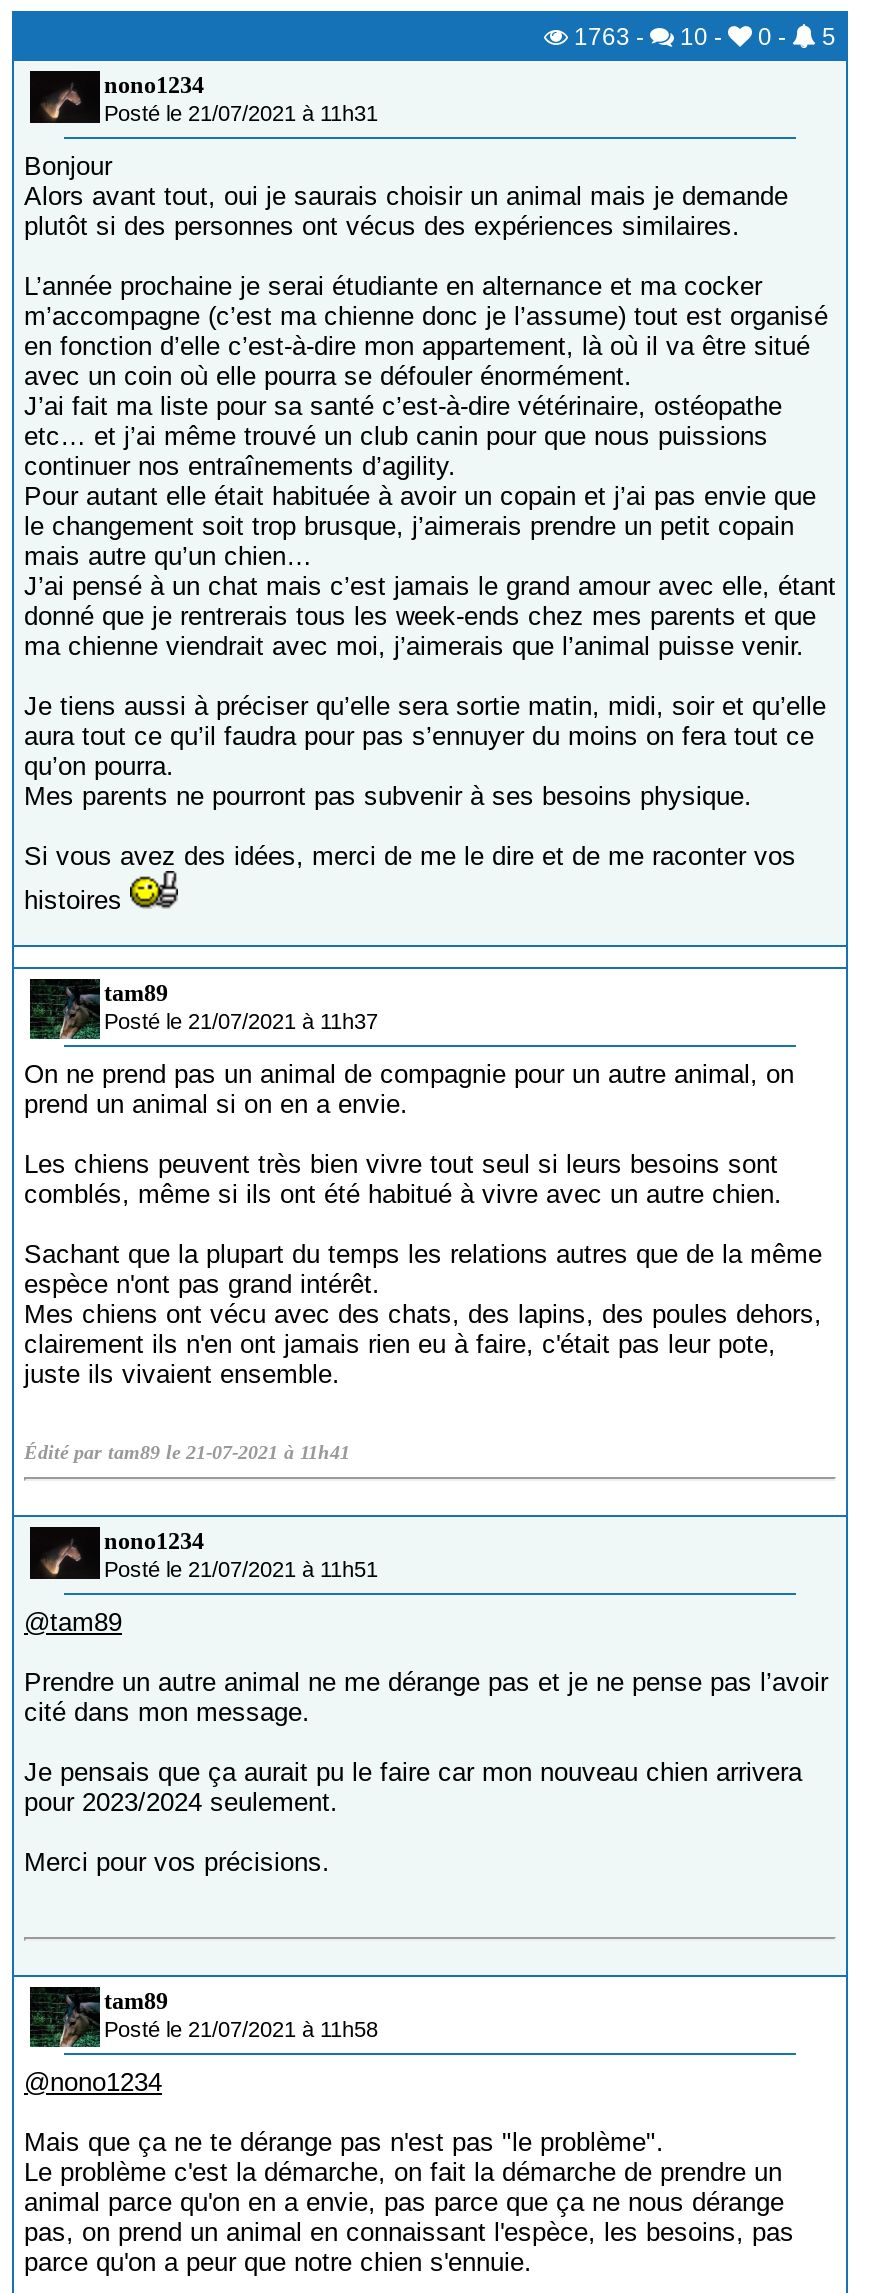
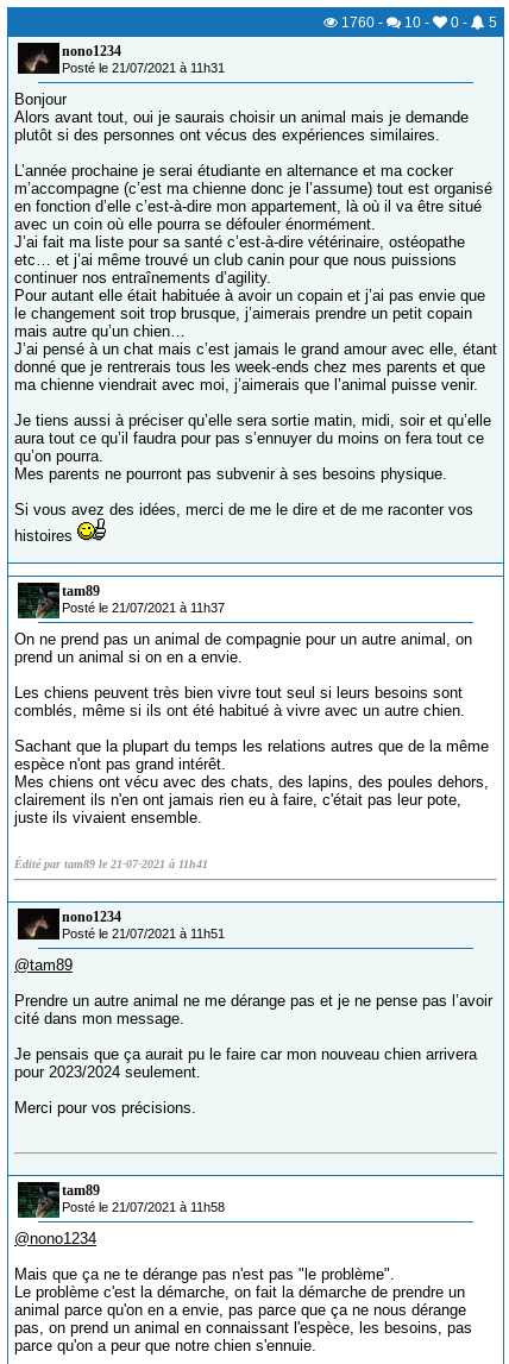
[568,23,836,51] 1763 - 10 - 0 - 5 -> [338,14,497,31] 1760 - 10 - 0 - 5

